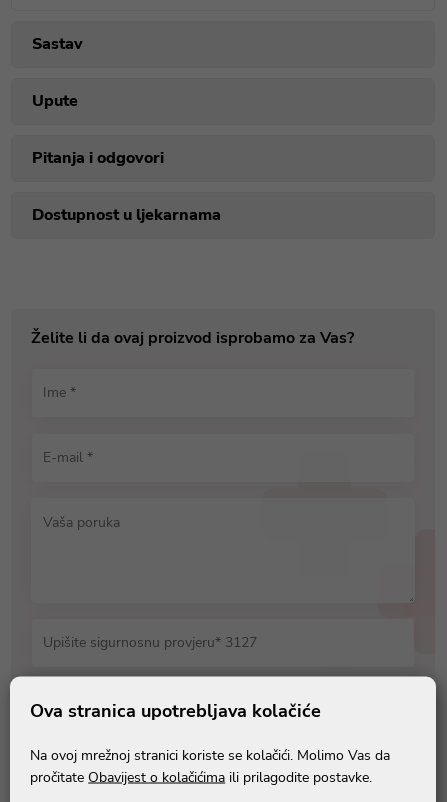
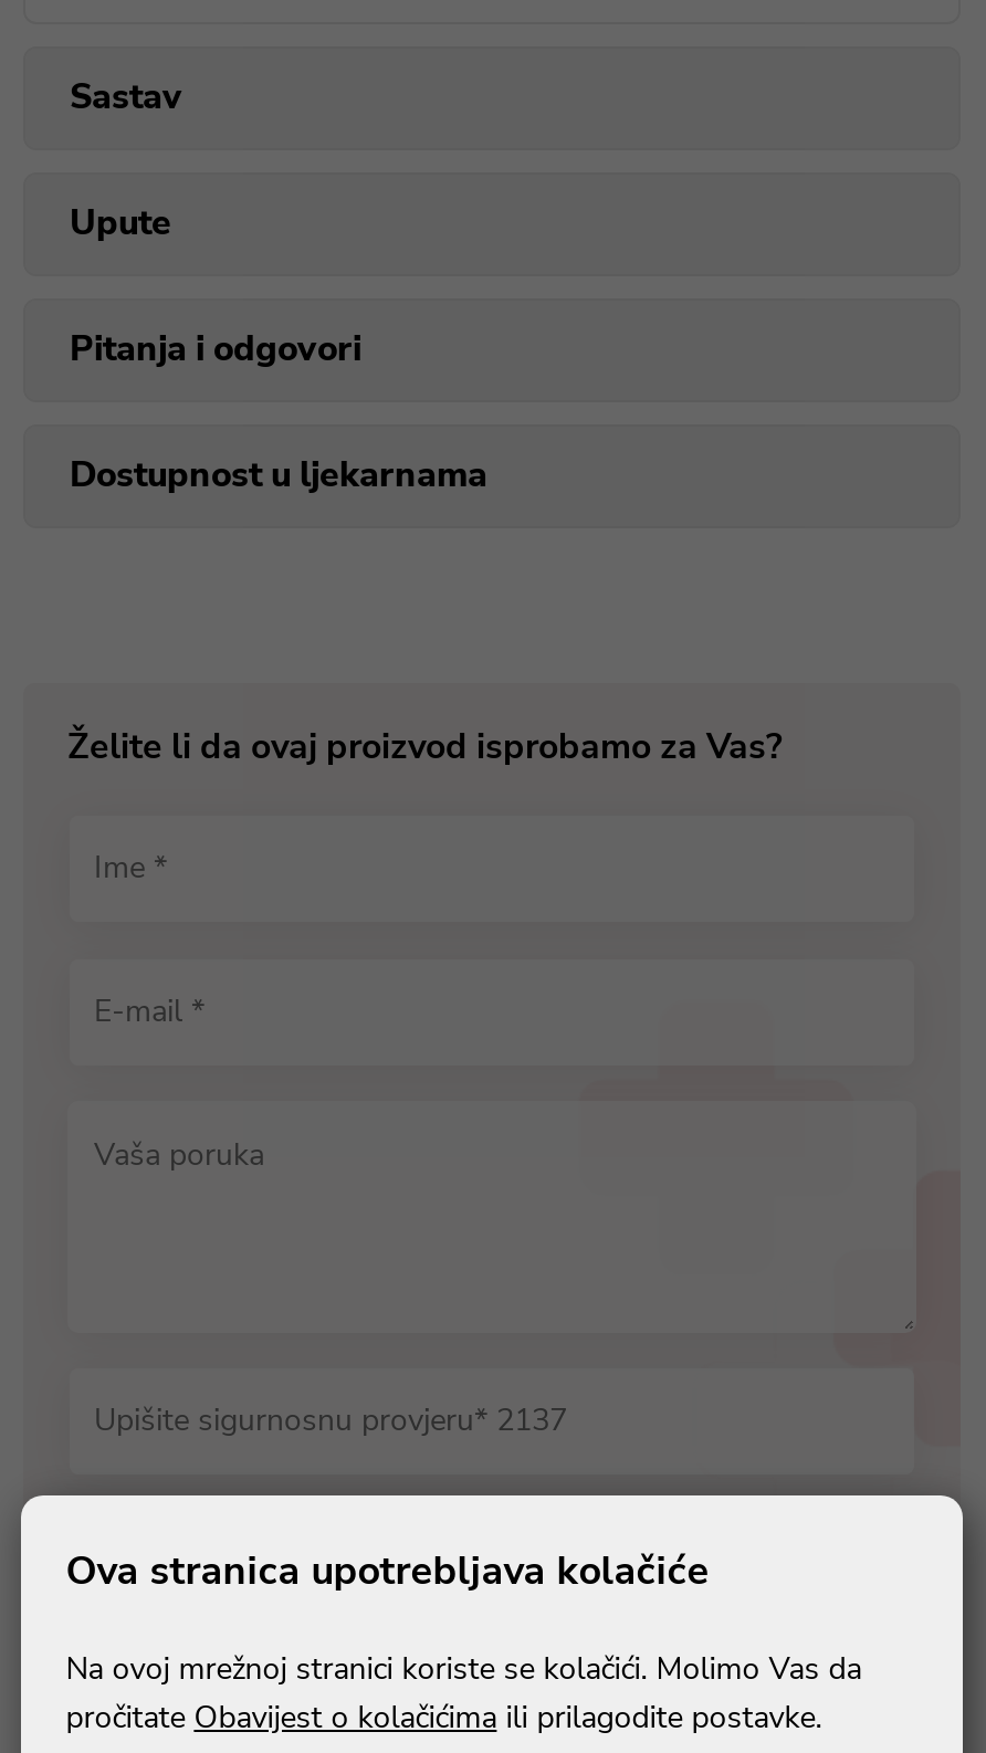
[43,633,257,652] Upišite sigurnosnu provjeru* 3127 -> [94,1399,567,1441] Upišite sigurnosnu provjeru* 2137

